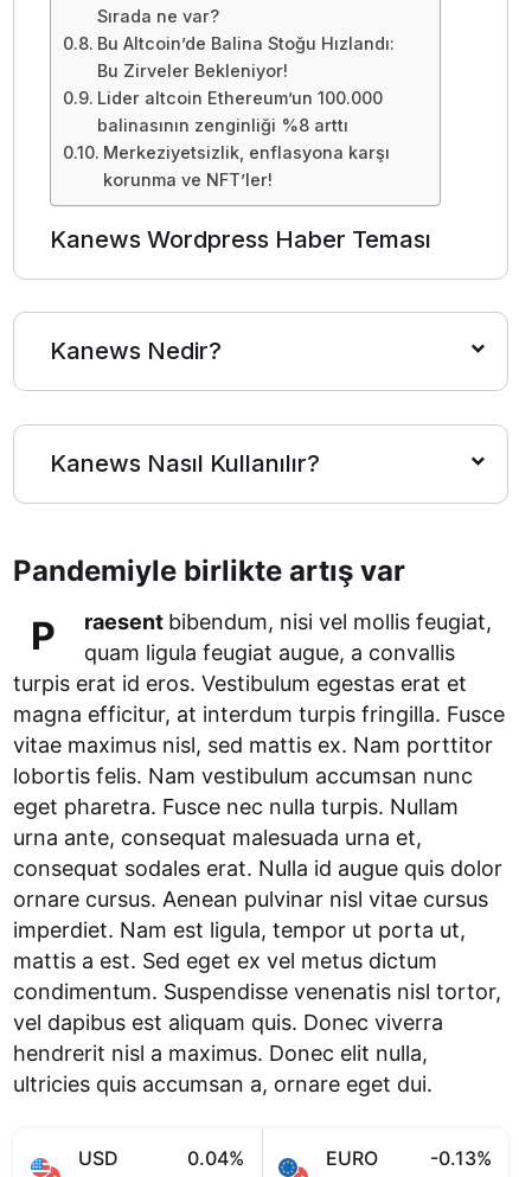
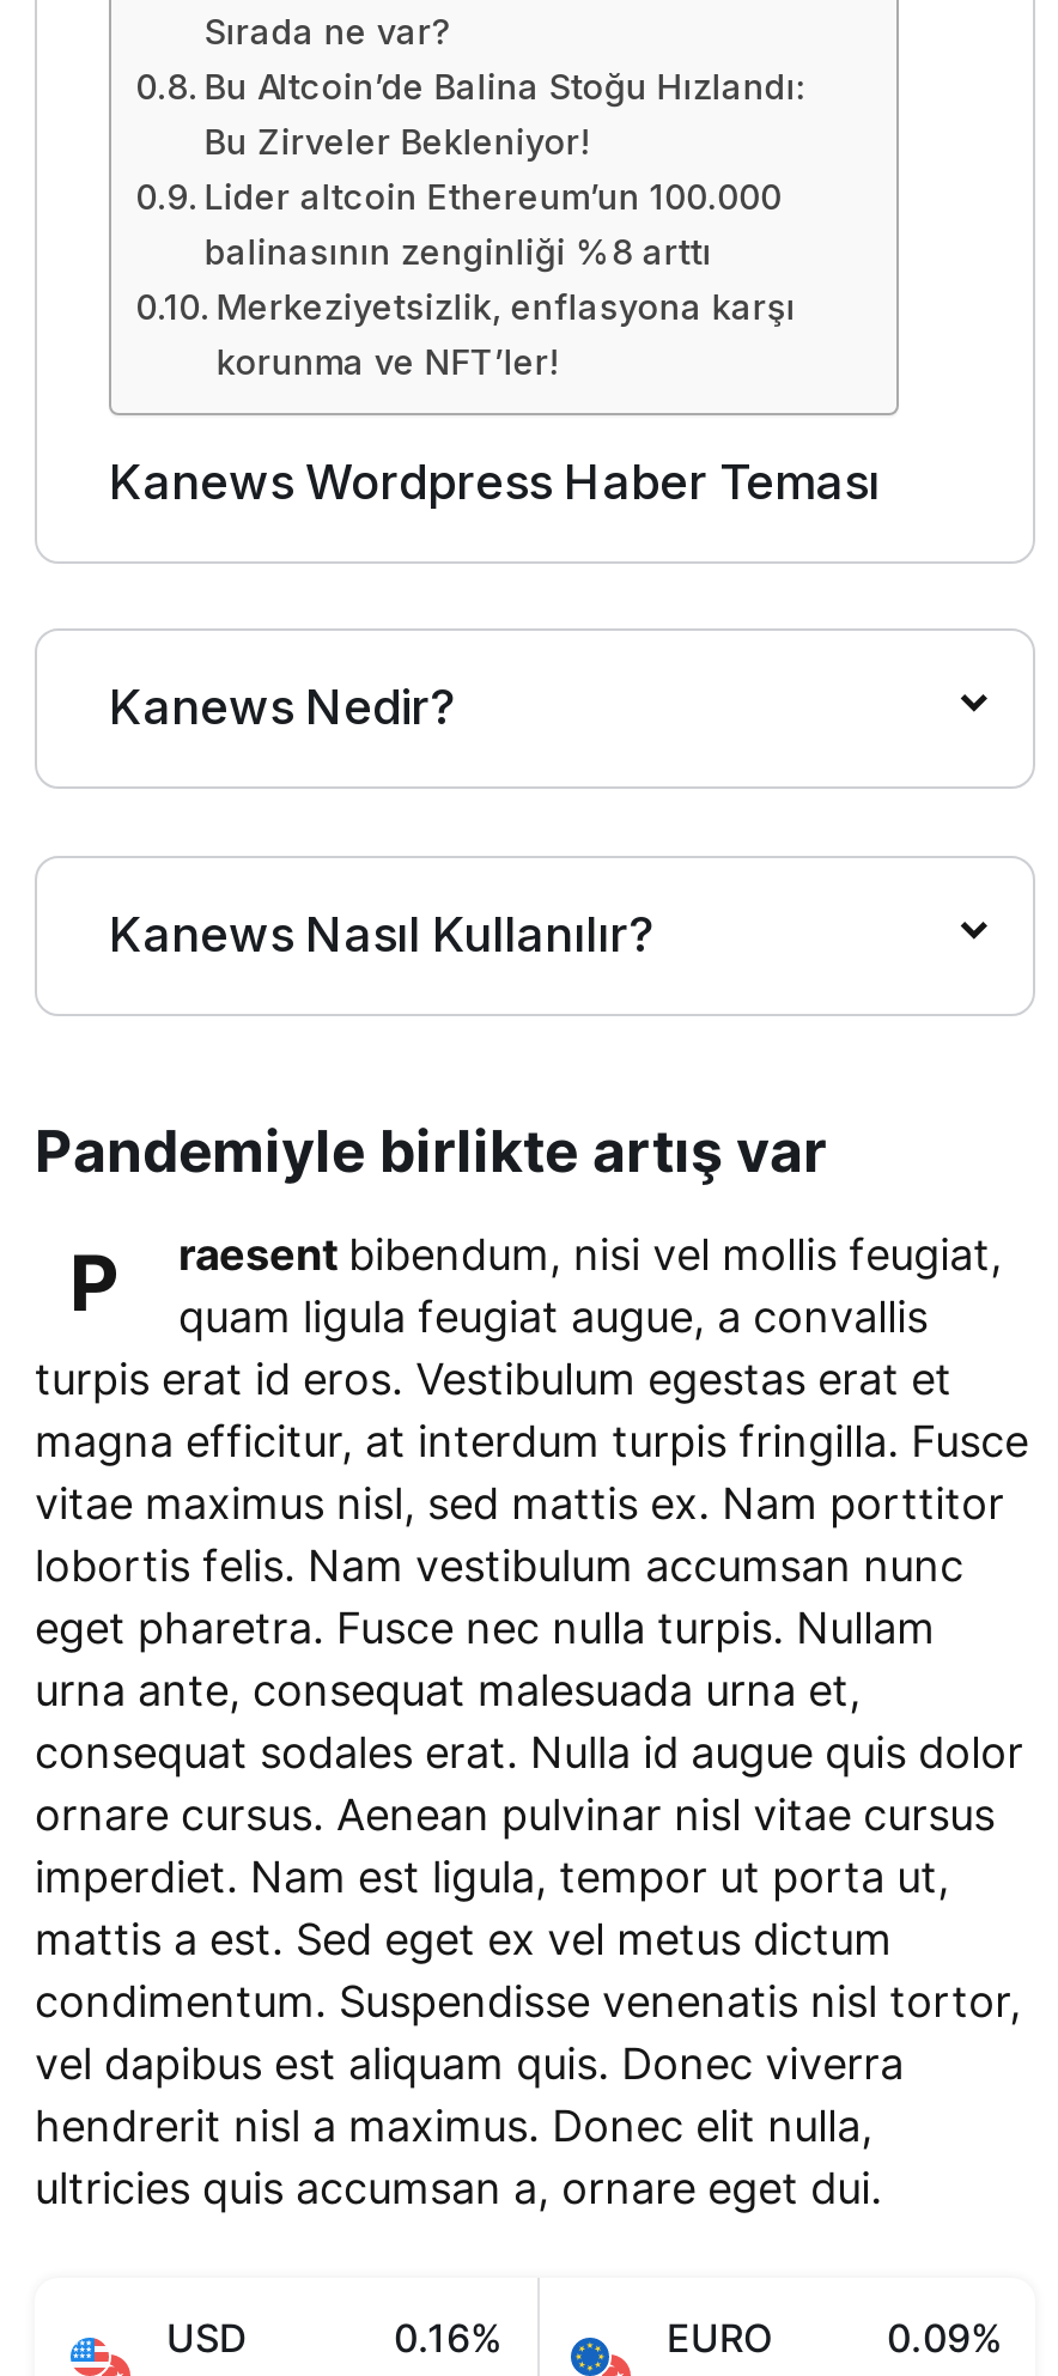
[187,1147,244,1170] 0.04% -> [394,2315,501,2363] 0.16%
[430,1147,492,1170] -0.13% -> [887,2315,1002,2363] 0.09%

